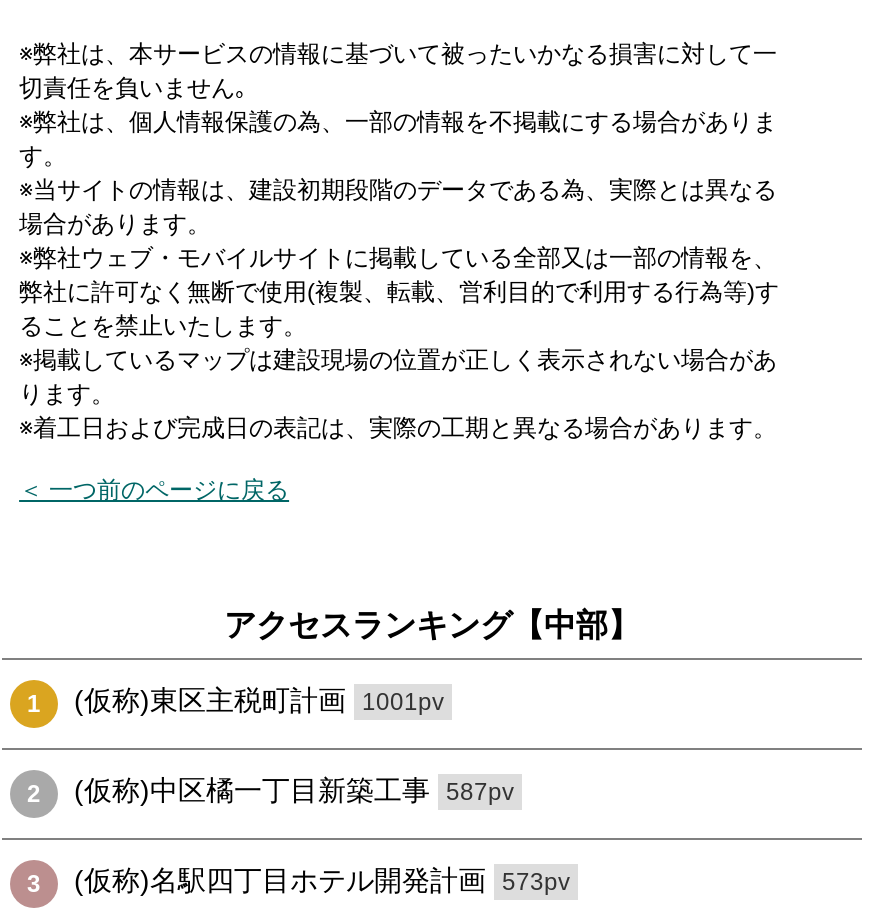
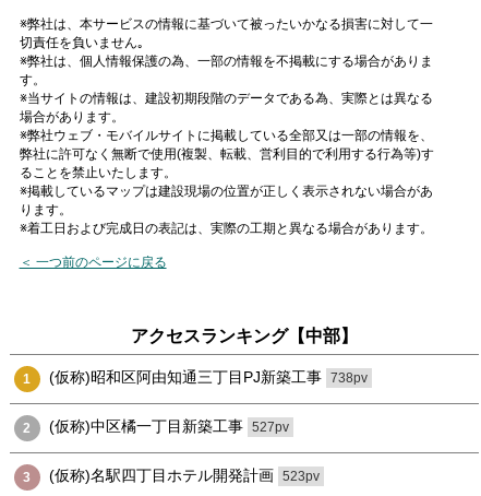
[74,685,444,717] (仮称)東区主税町計画 1001pv -> [49,369,368,386] (仮称)昭和区阿由知通三丁目PJ新築工事 738pv
[74,775,514,807] (仮称)中区橘一丁目新築工事 587pv -> [49,418,289,435] (仮称)中区橘一丁目新築工事 527pv
[74,865,570,897] (仮称)名駅四丁目ホテル開発計画 573pv -> [49,467,320,484] (仮称)名駅四丁目ホテル開発計画 523pv

